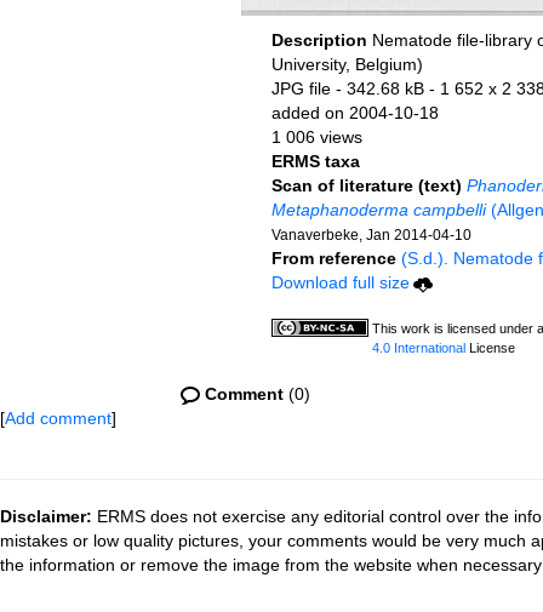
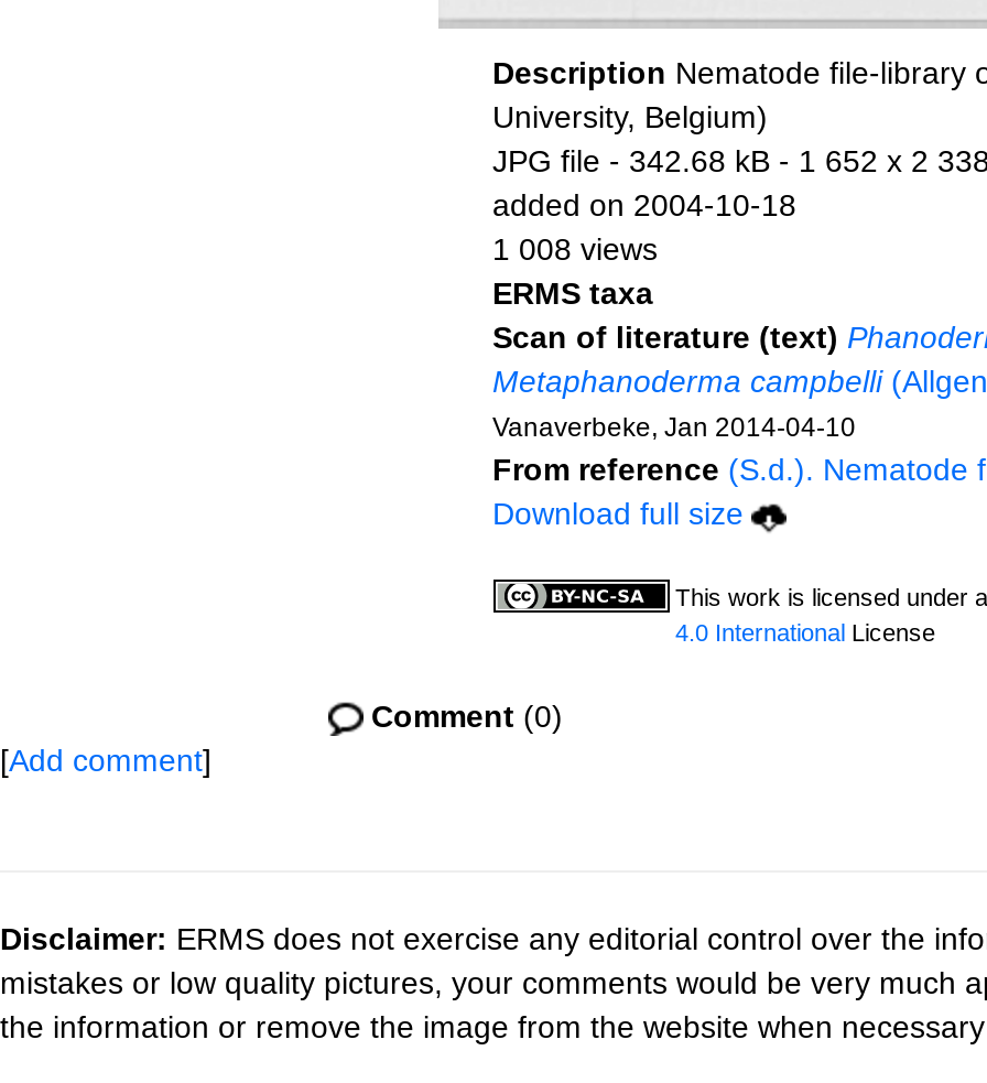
[271,127,362,147] 1 006 views -> [492,231,658,267] 1 008 views

